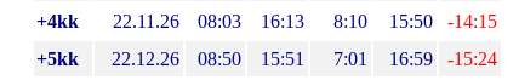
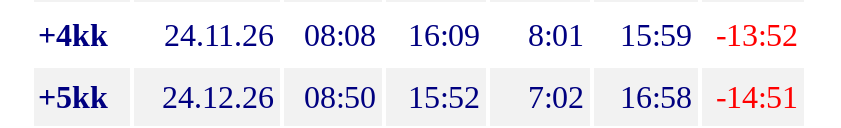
[113,11,179,32] 22.11.26 -> [164,18,274,52] 24.11.26
[198,11,241,32] 08:03 -> [304,18,376,52] 08:08
[261,11,304,32] 16:13 -> [408,18,480,52] 16:09
[333,11,367,32] 8:10 -> [528,18,584,52] 8:01
[389,11,433,32] 15:50 -> [620,18,692,52] 15:59
[447,11,497,32] -14:15 -> [716,18,798,52] -13:52
[112,48,179,69] 22.12.26 -> [162,80,274,114] 24.12.26
[261,48,304,69] 15:51 -> [408,80,480,114] 15:52
[333,48,367,69] 7:01 -> [528,80,584,114] 7:02
[389,48,433,69] 16:59 -> [620,80,692,114] 16:58
[447,48,497,69] -15:24 -> [716,80,798,114] -14:51

